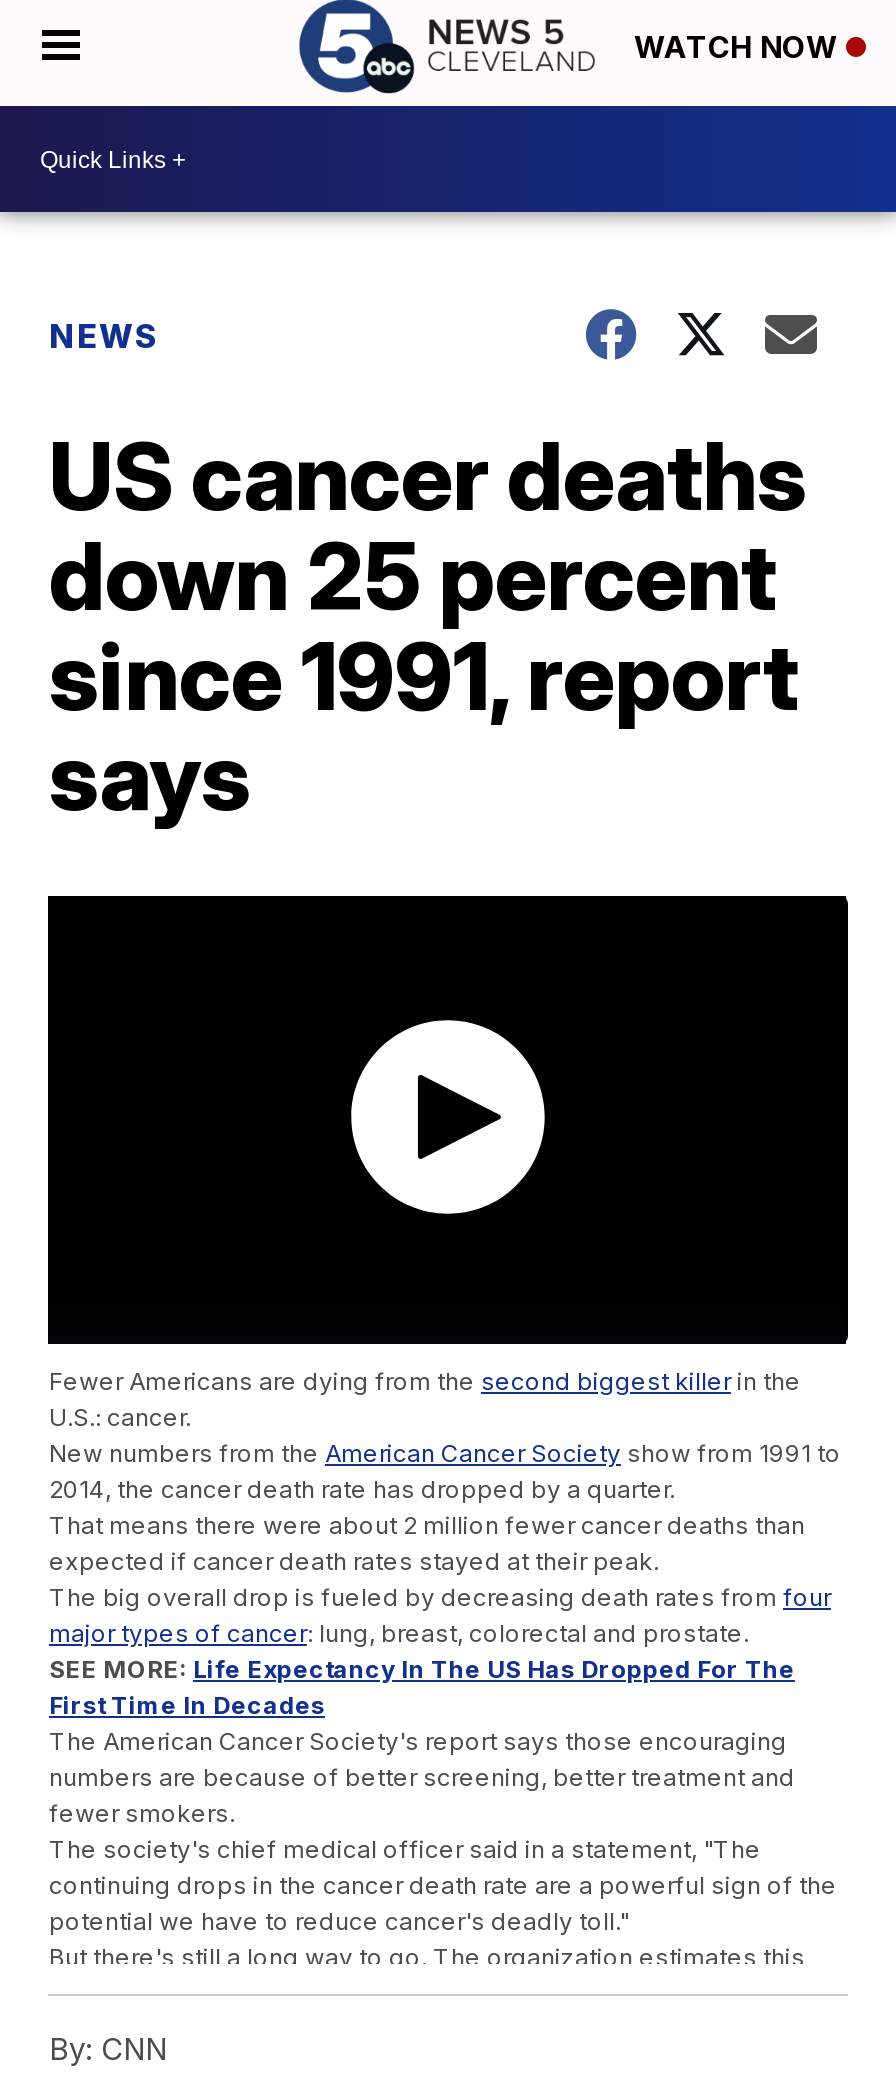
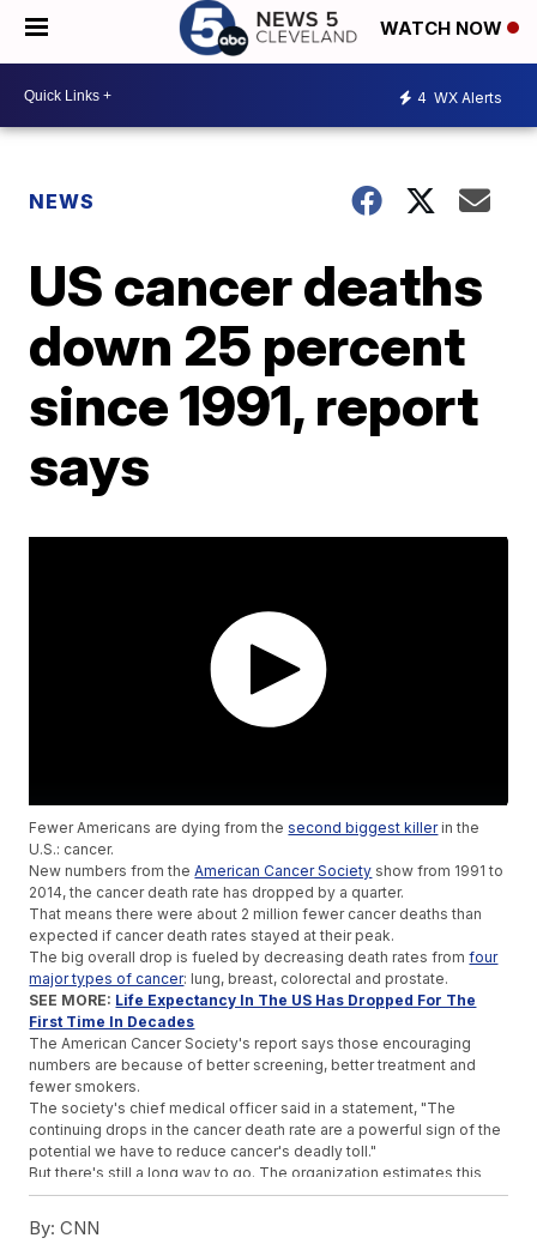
none -> [417,88,502,106] 4 WX Alerts

